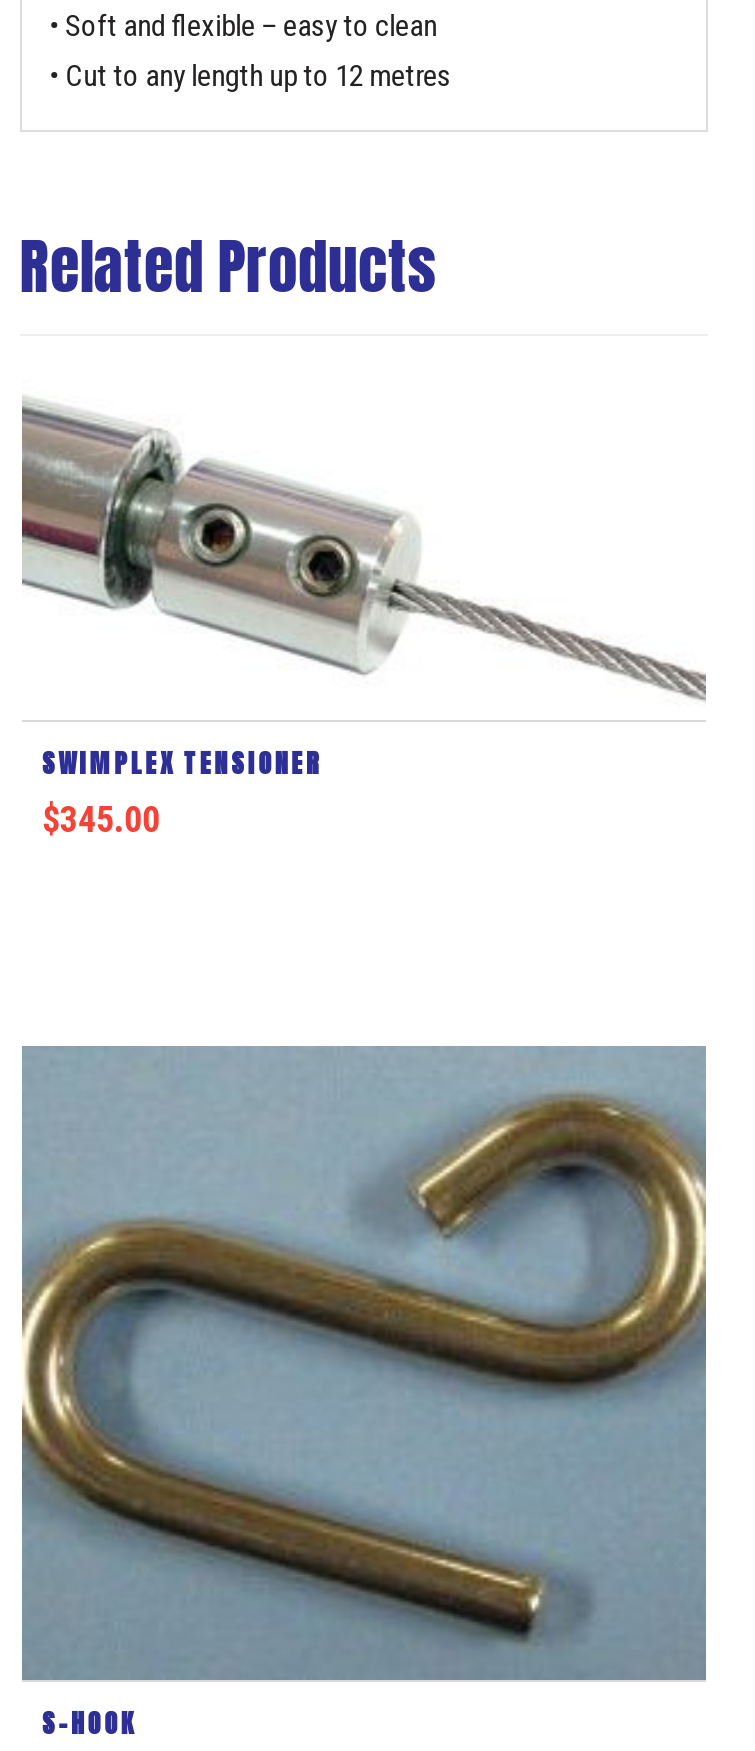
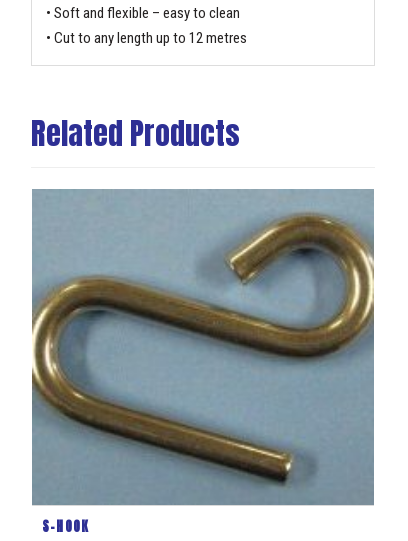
[20,398,706,840] [image] | SWIMPLEX TENSIONER | $345.00 -> none

